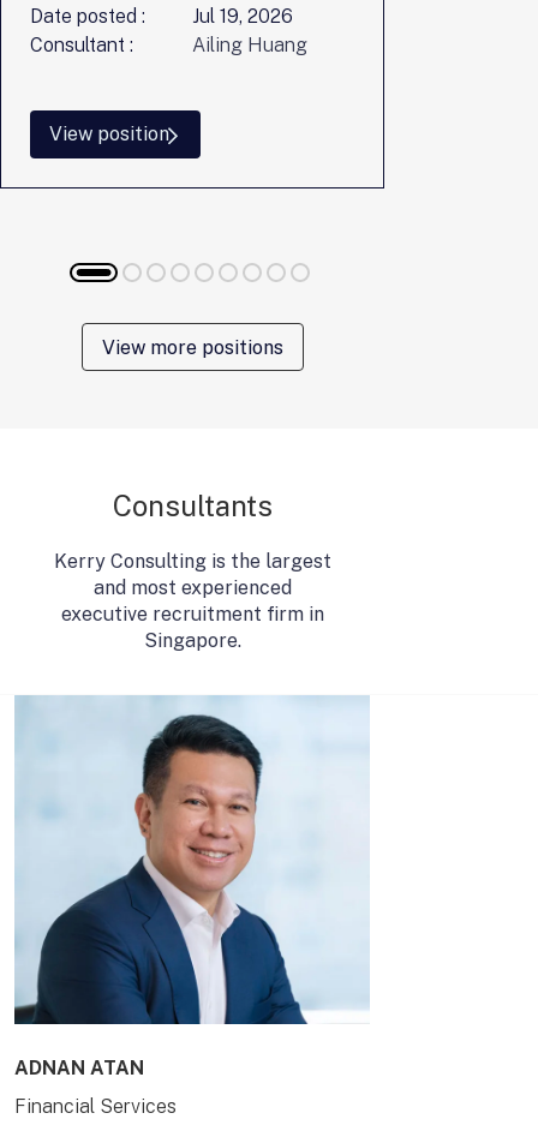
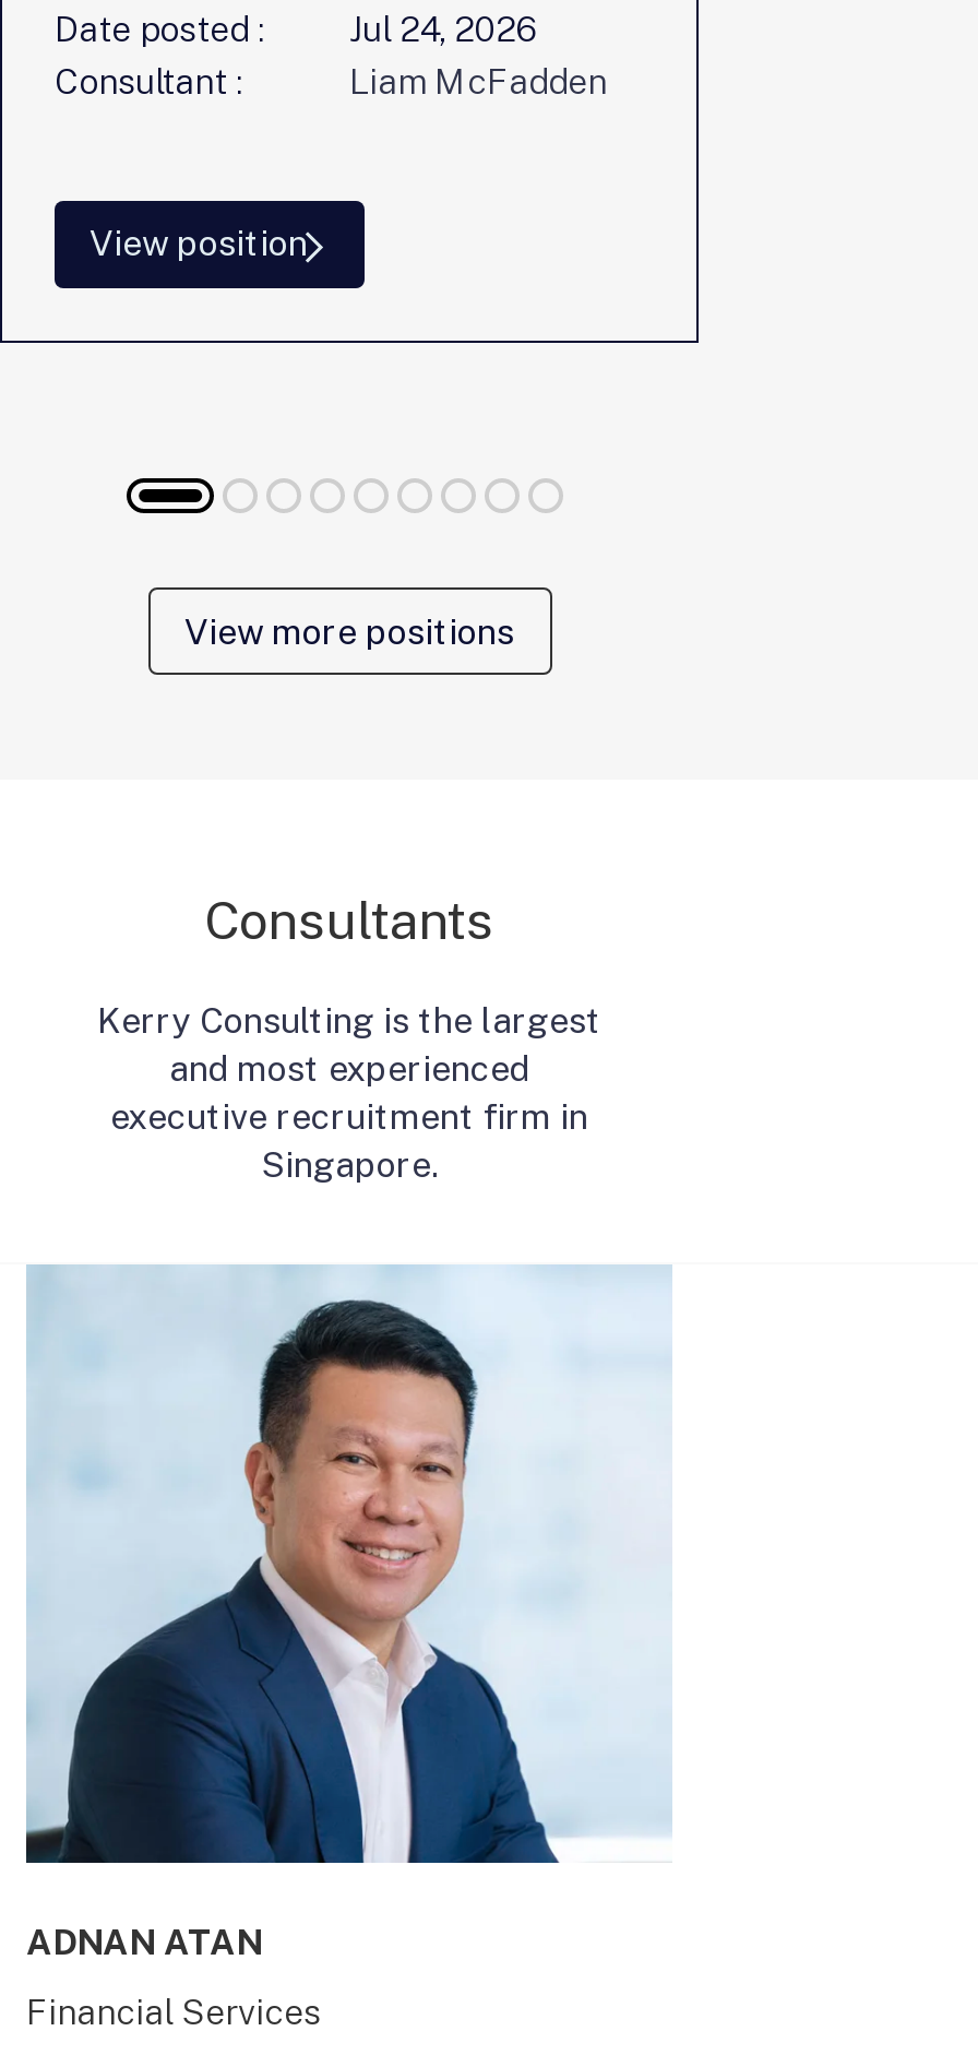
[192,5,293,28] Jul 19, 2026 -> [349,9,537,50] Jul 24, 2026
[192,34,307,57] Ailing Huang -> [349,61,607,103] Liam McFadden

